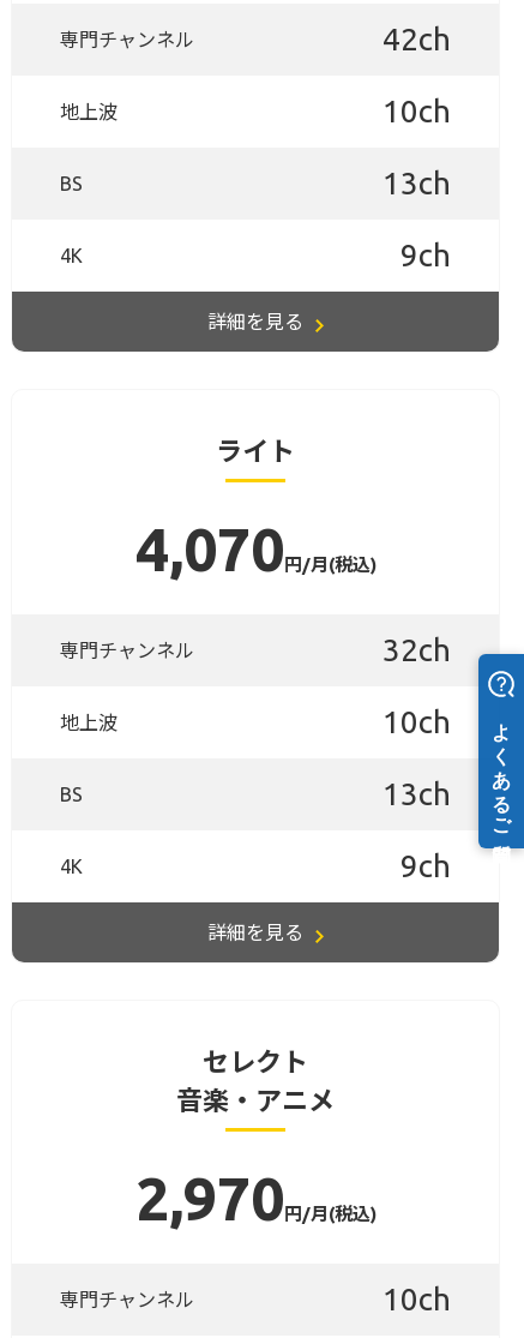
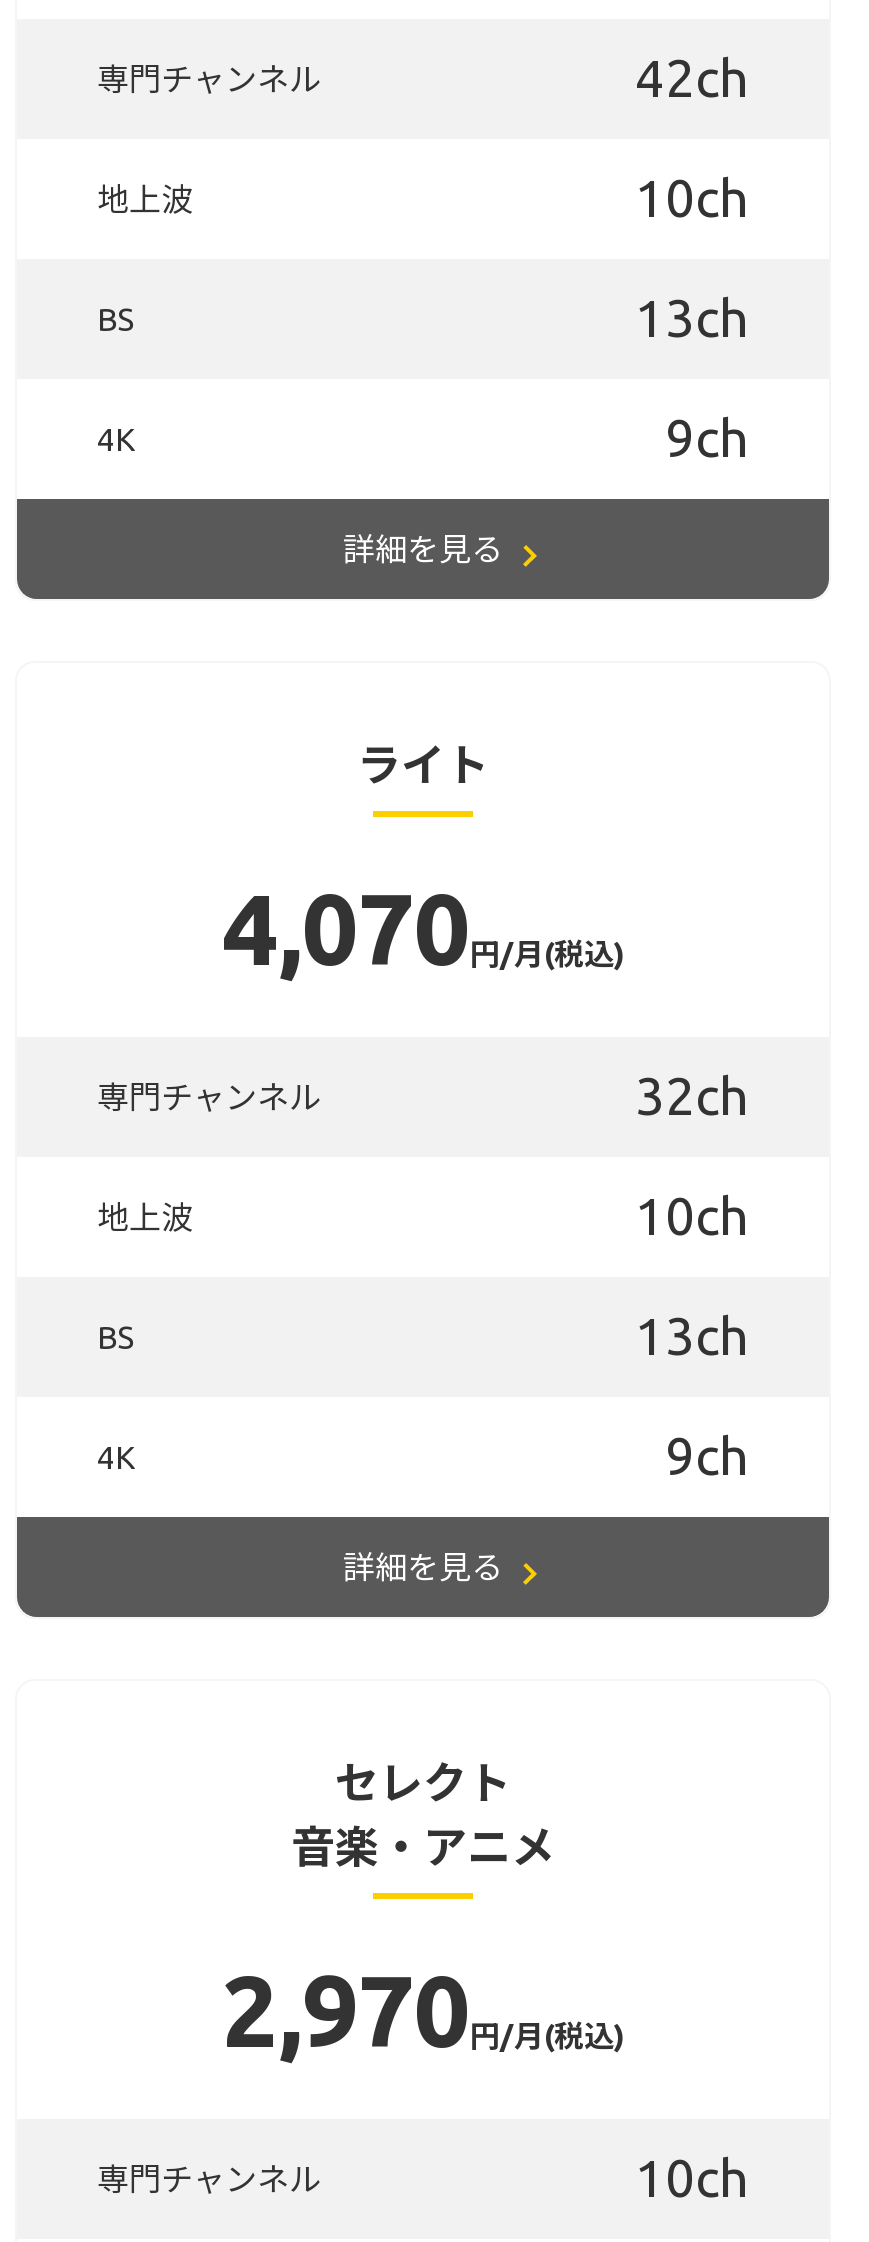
[476,652,520,852] [image] -> none

